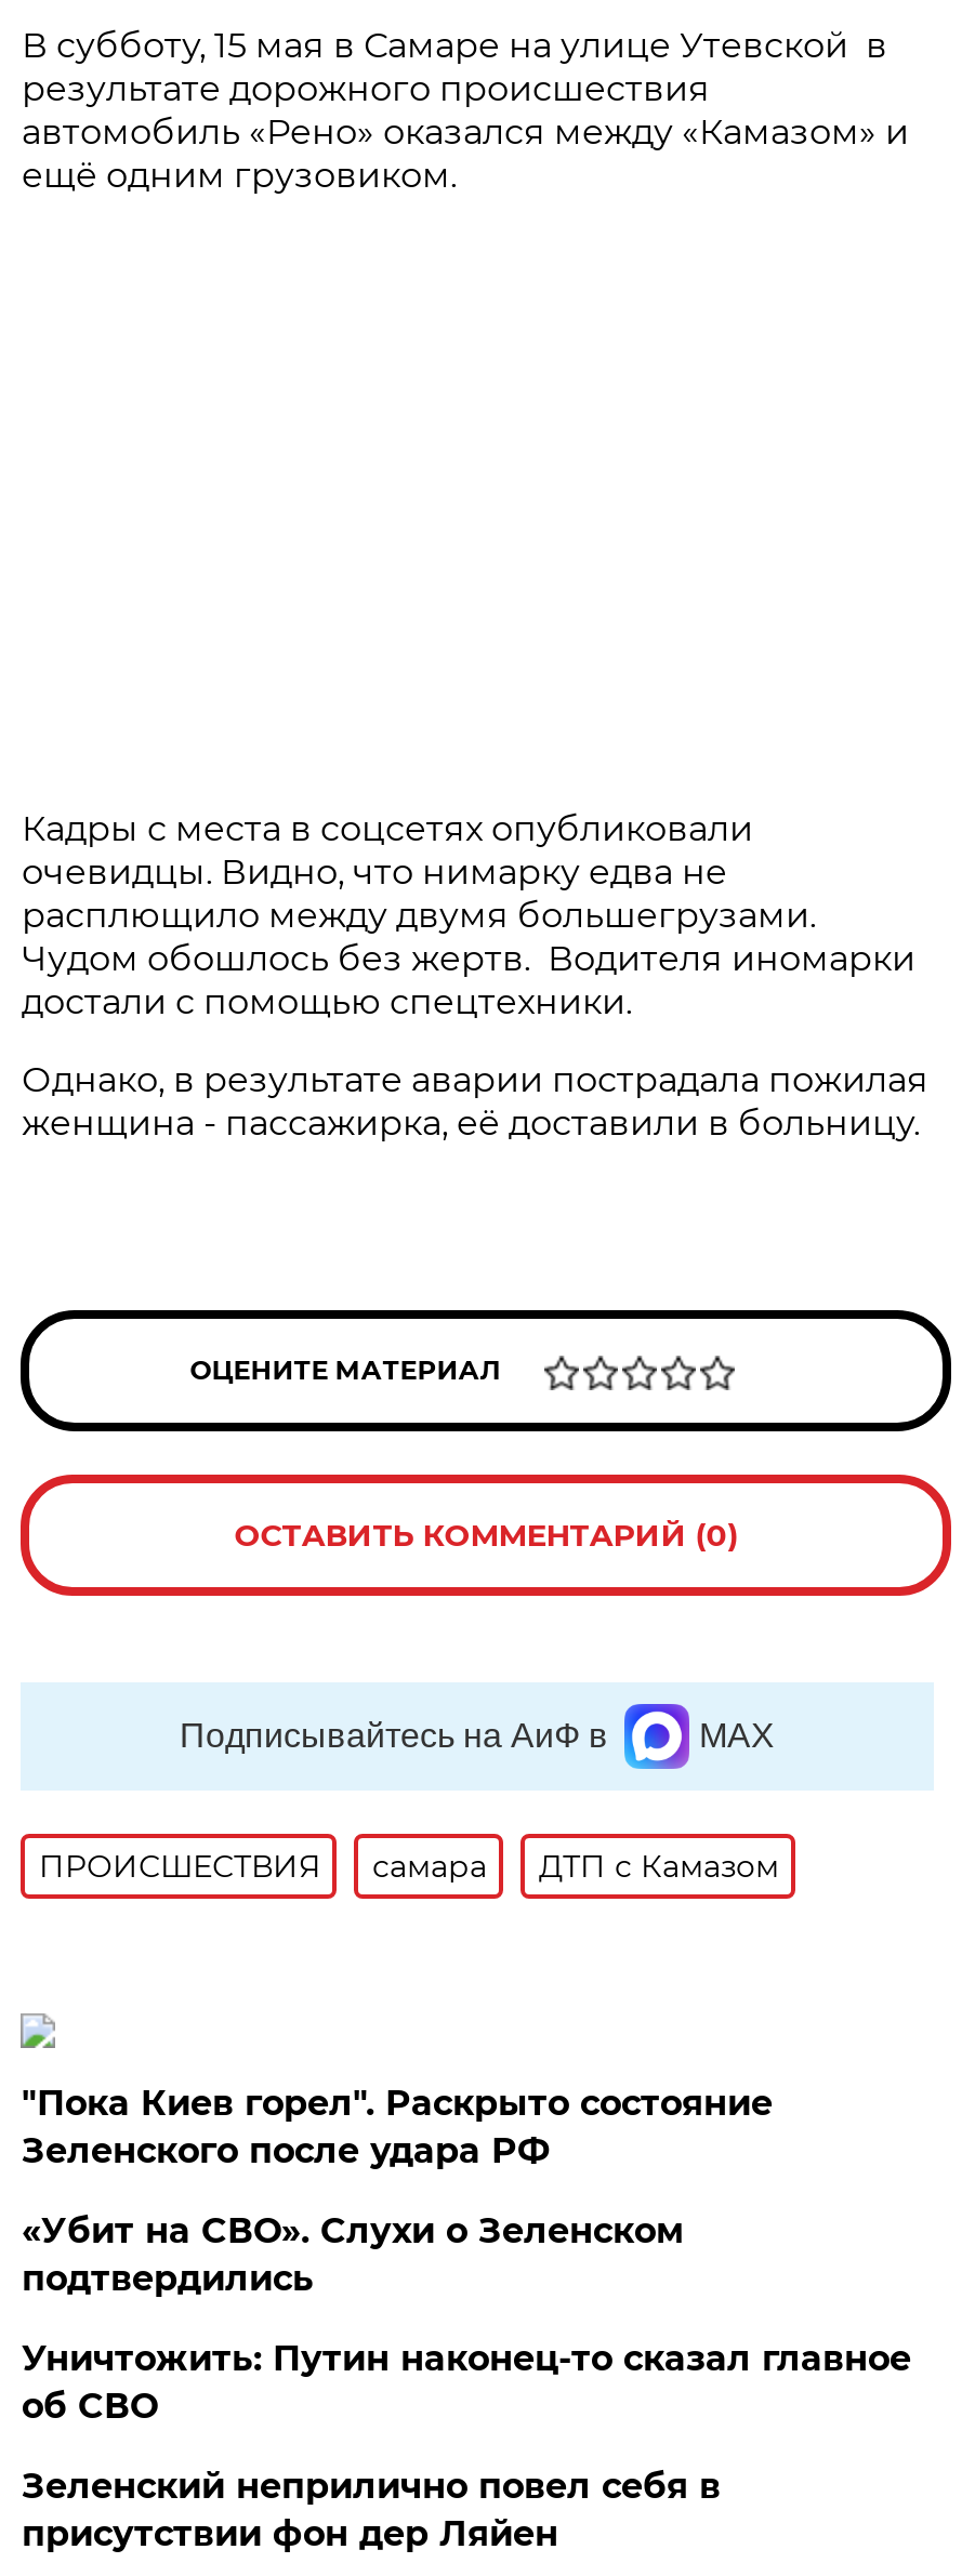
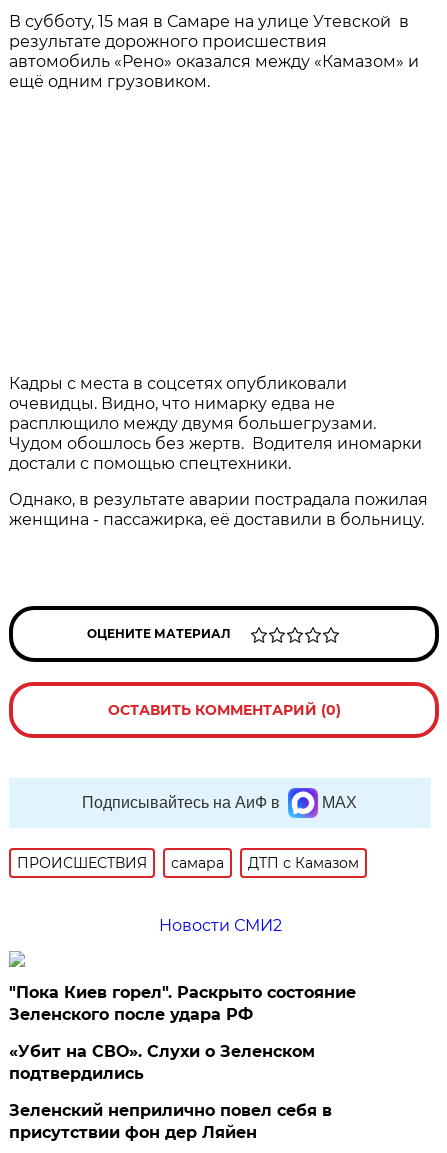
none -> [159,916,282,935] Новости СМИ2
moved [21,2082,772,2299] -> [9,983,356,1083]: "Пока Киев горел". Раскрыто состояние | Зеленского после удара РФ | «Убит на СВО». Слухи о Зеленском | подтвердились
[21,2338,911,2426] Уничтожить: Путин наконец-то сказал главное | об СВО -> none

